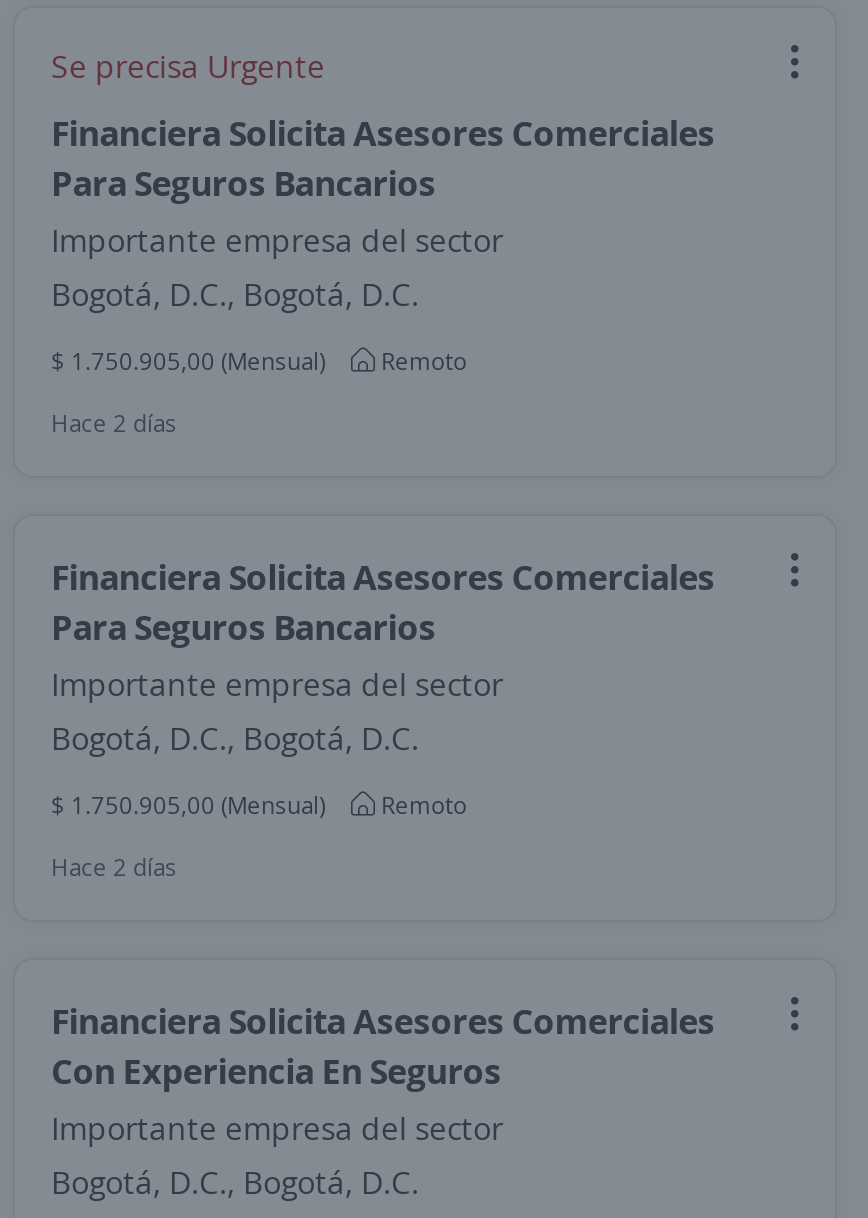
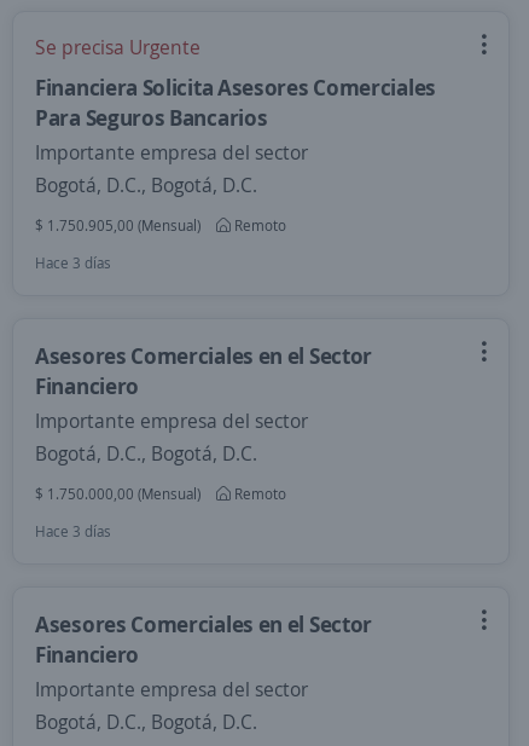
[51,406,177,440] Hace 2 días -> [35,253,111,273] Hace 3 días
[51,552,715,650] Financiera Solicita Asesores Comerciales | Para Seguros Bancarios -> [35,341,372,400] Asesores Comerciales en el Sector | Financiero
[51,788,467,822] $ 1.750.905,00 (Mensual) Remoto -> [35,484,286,504] $ 1.750.000,00 (Mensual) Remoto
[51,850,177,884] Hace 2 días -> [35,521,111,542] Hace 3 días
[51,996,715,1094] Financiera Solicita Asesores Comerciales | Con Experiencia En Seguros -> [35,609,372,669] Asesores Comerciales en el Sector | Financiero

